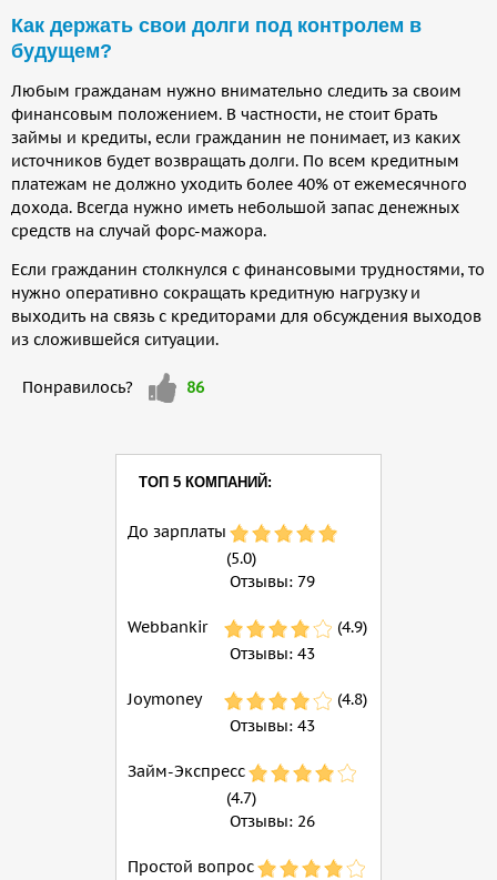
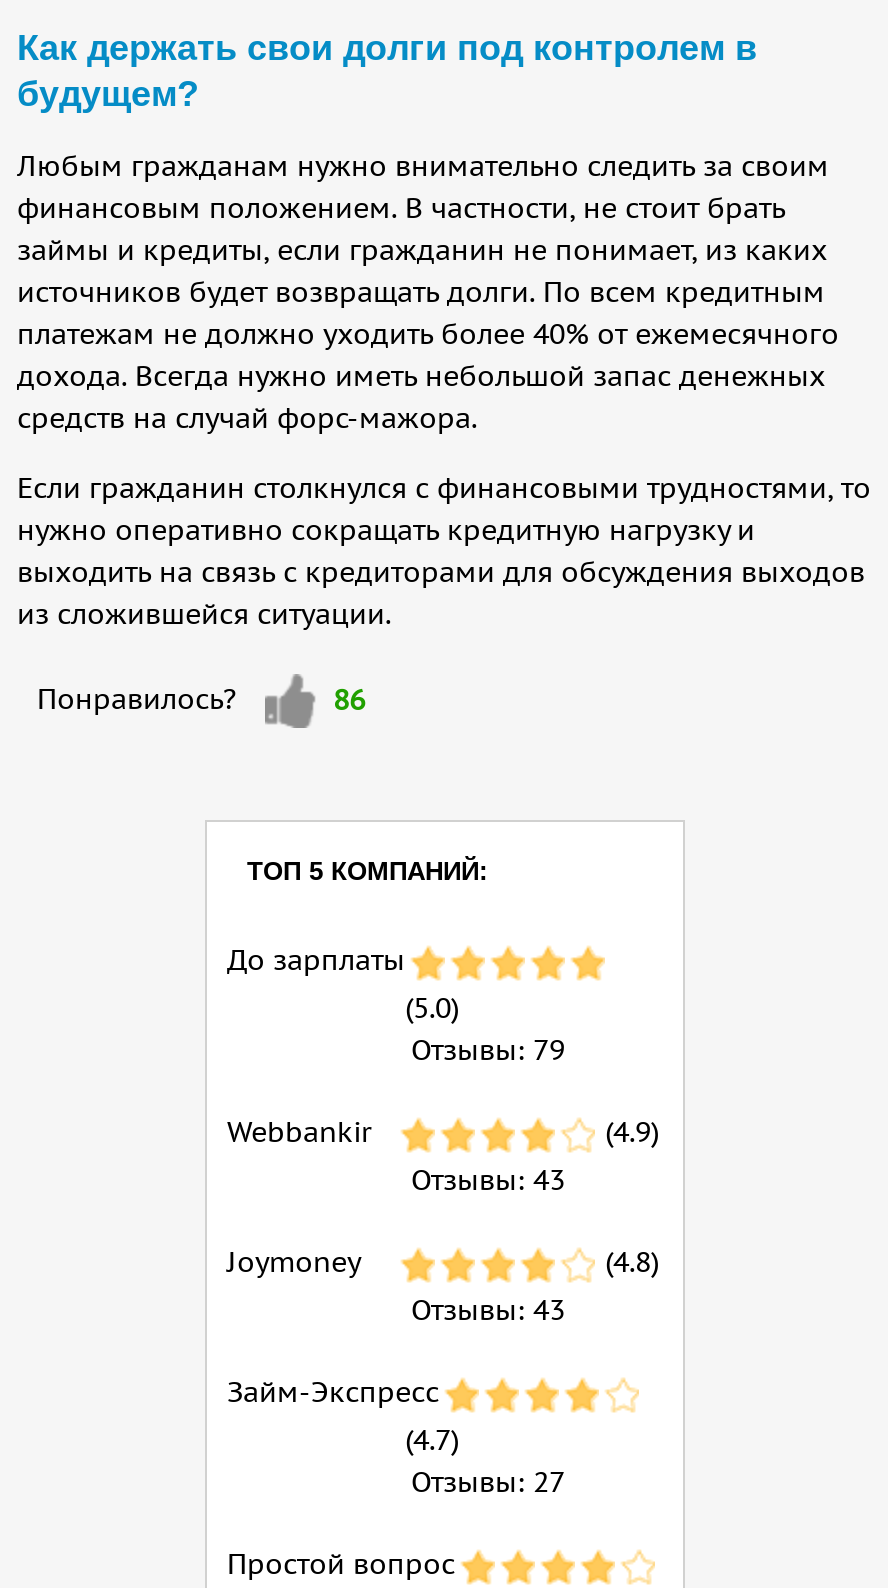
[230,811,315,831] Отзывы: 26 -> [411,1463,565,1499] Отзывы: 27

